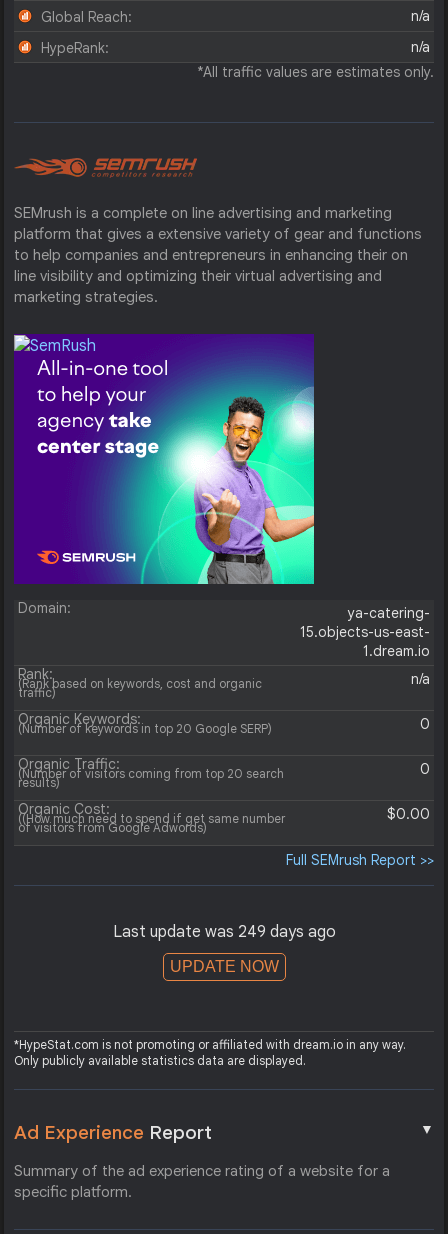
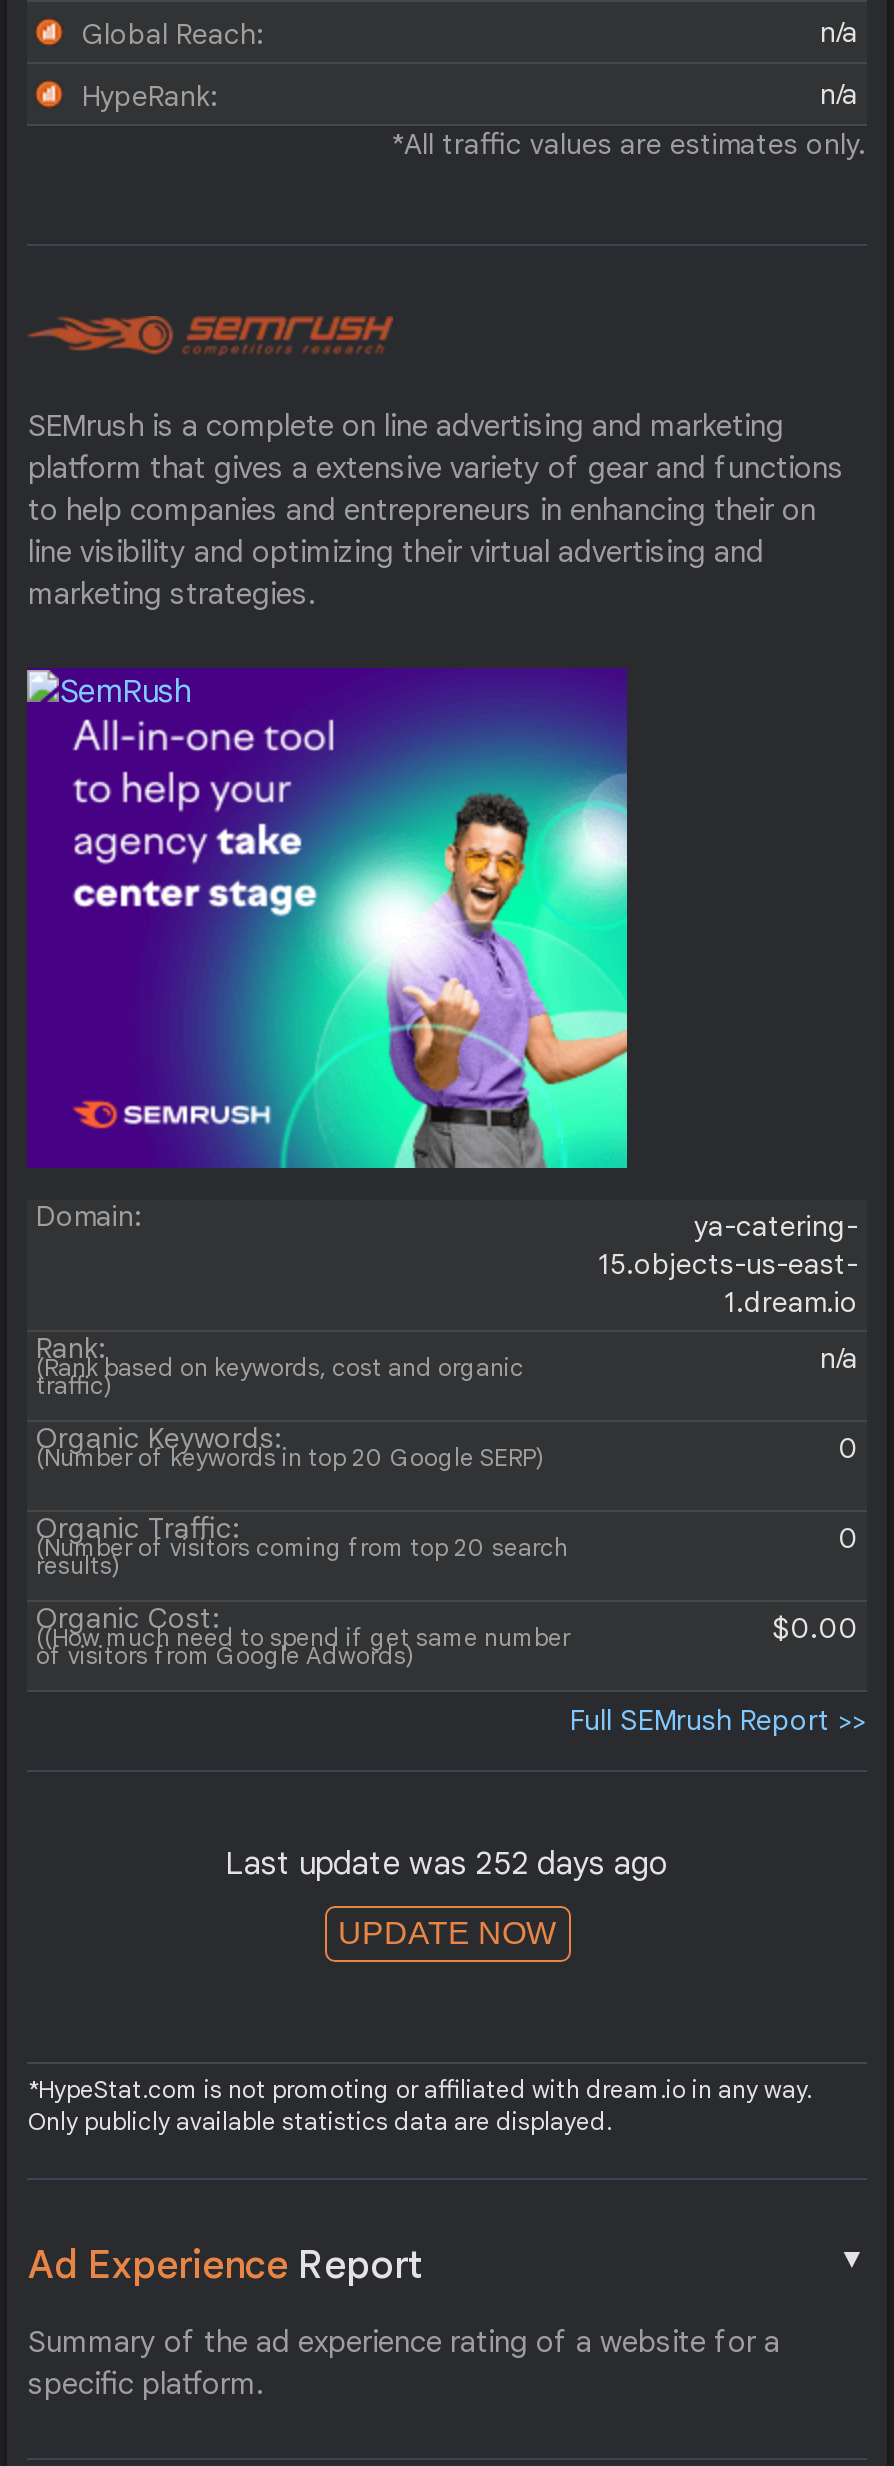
[112,922,335,942] Last update was 249 days ago -> [225,1844,669,1884] Last update was 252 days ago

